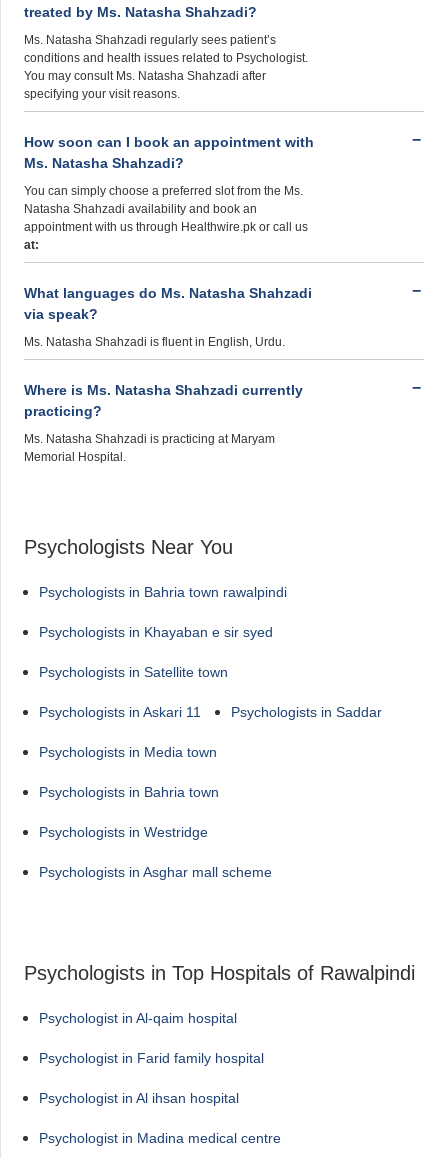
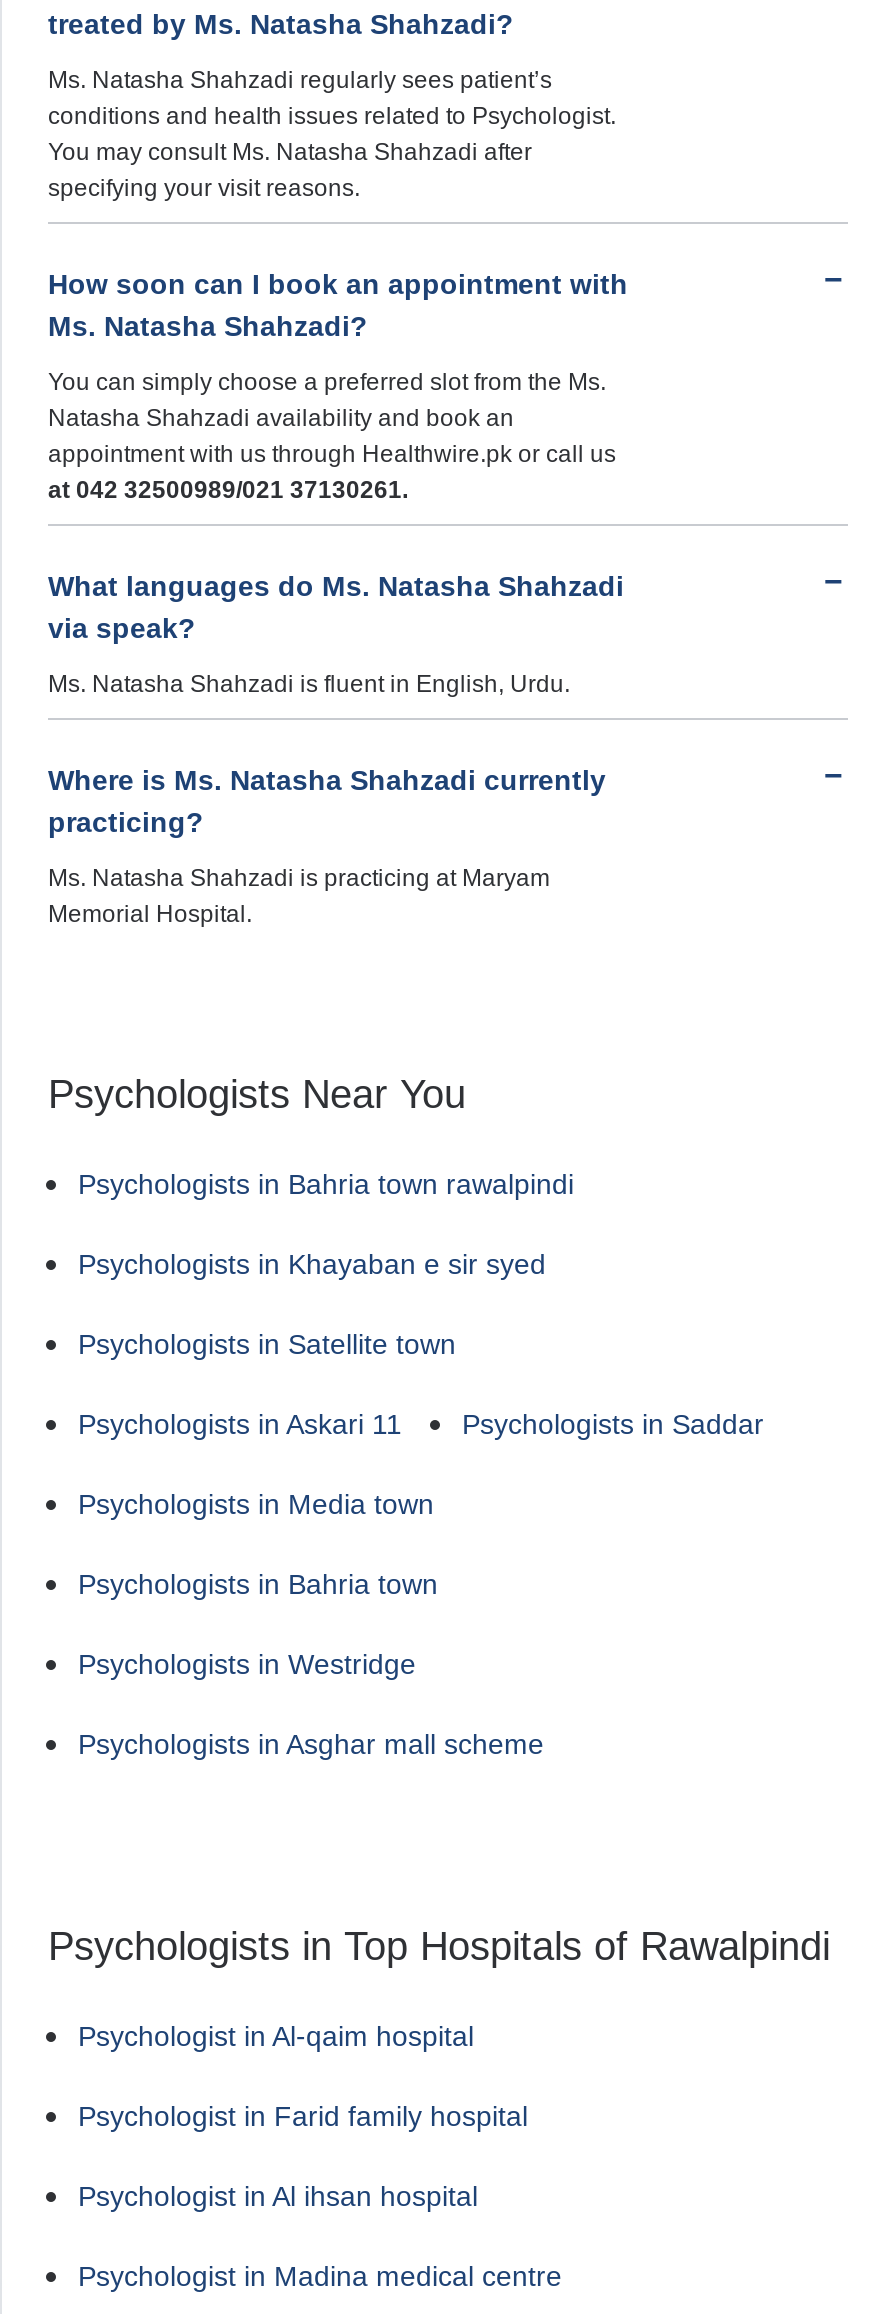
[24,238,39,252] at: -> [48,476,408,504] at 042 32500989/021 37130261.

